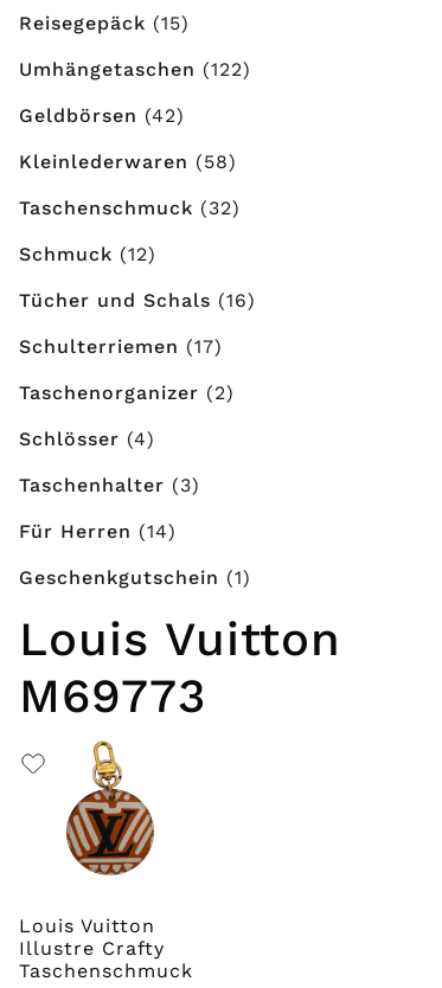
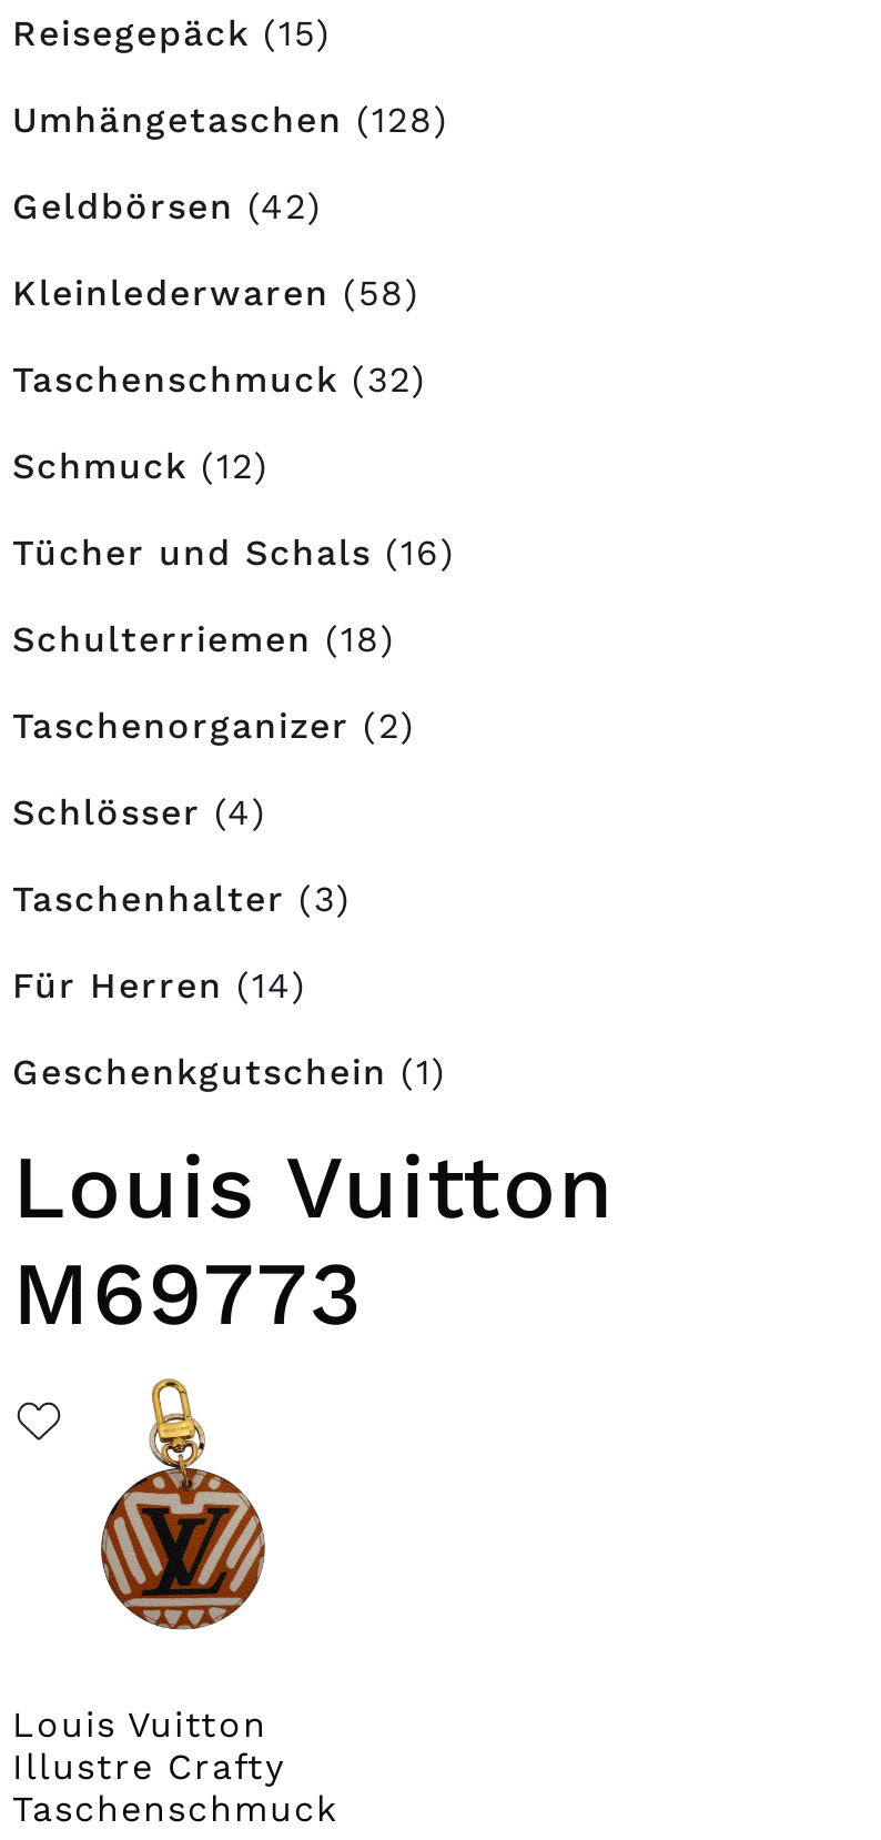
[19,58,251,81] Umhängetaschen (122) -> [12,99,449,141] Umhängetaschen (128)
[19,335,223,358] Schulterriemen (17) -> [12,618,396,660] Schulterriemen (18)

